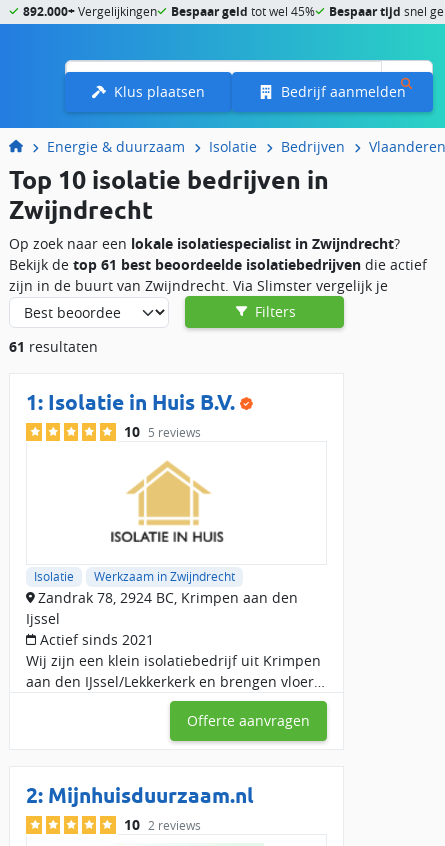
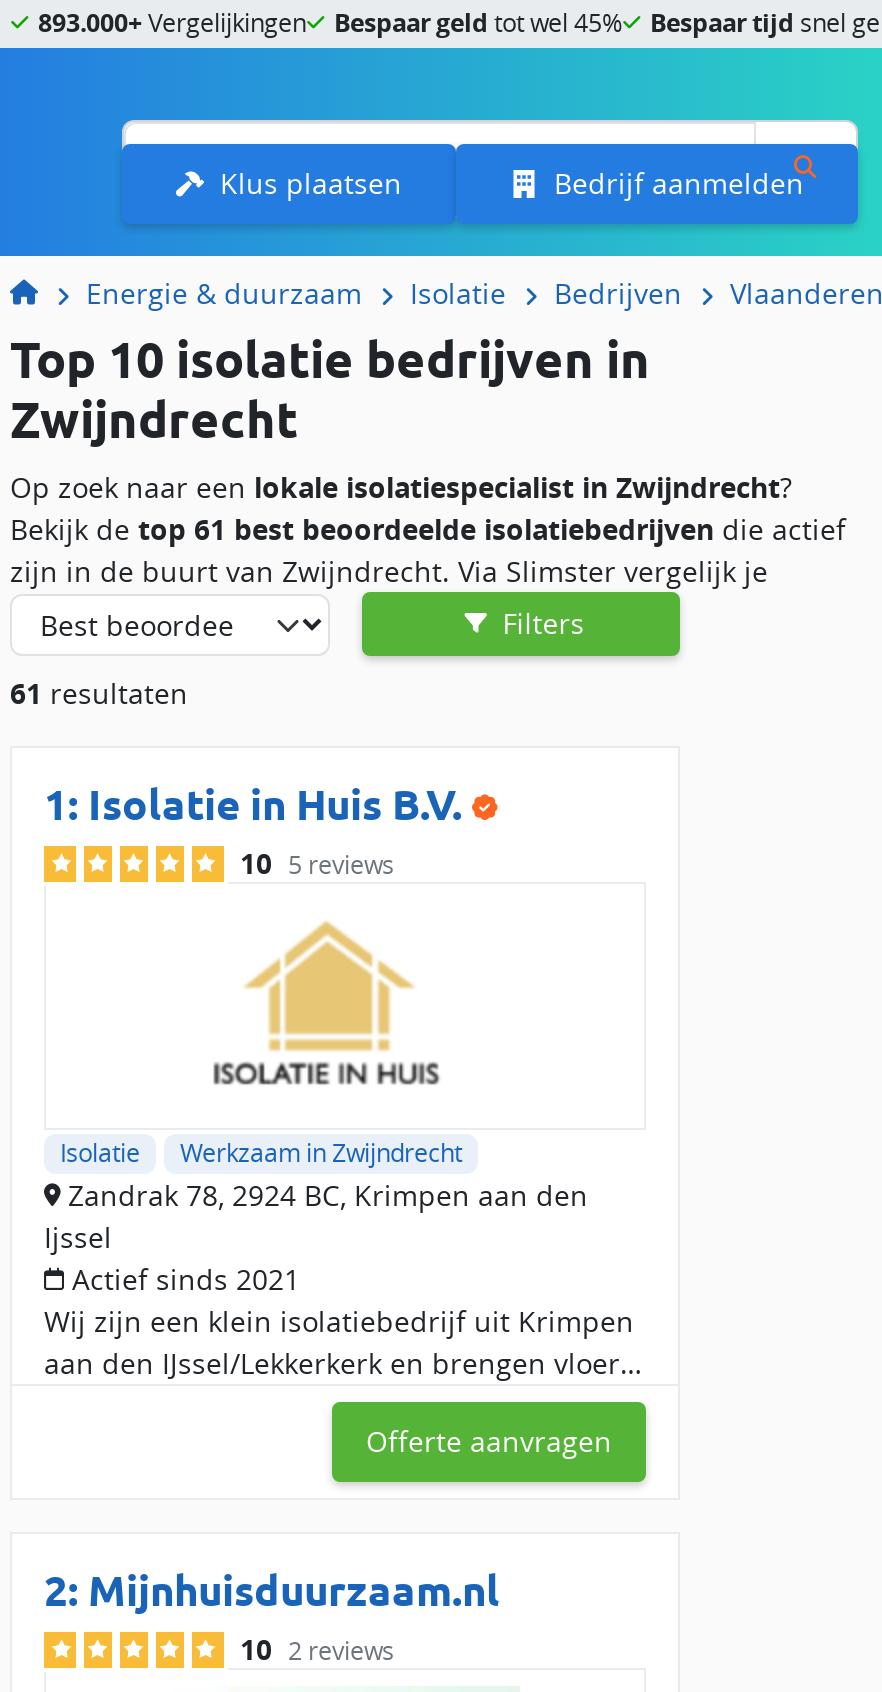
[23,3,157,20] 892.000+ Vergelijkingen -> [38,6,306,40] 893.000+ Vergelijkingen

